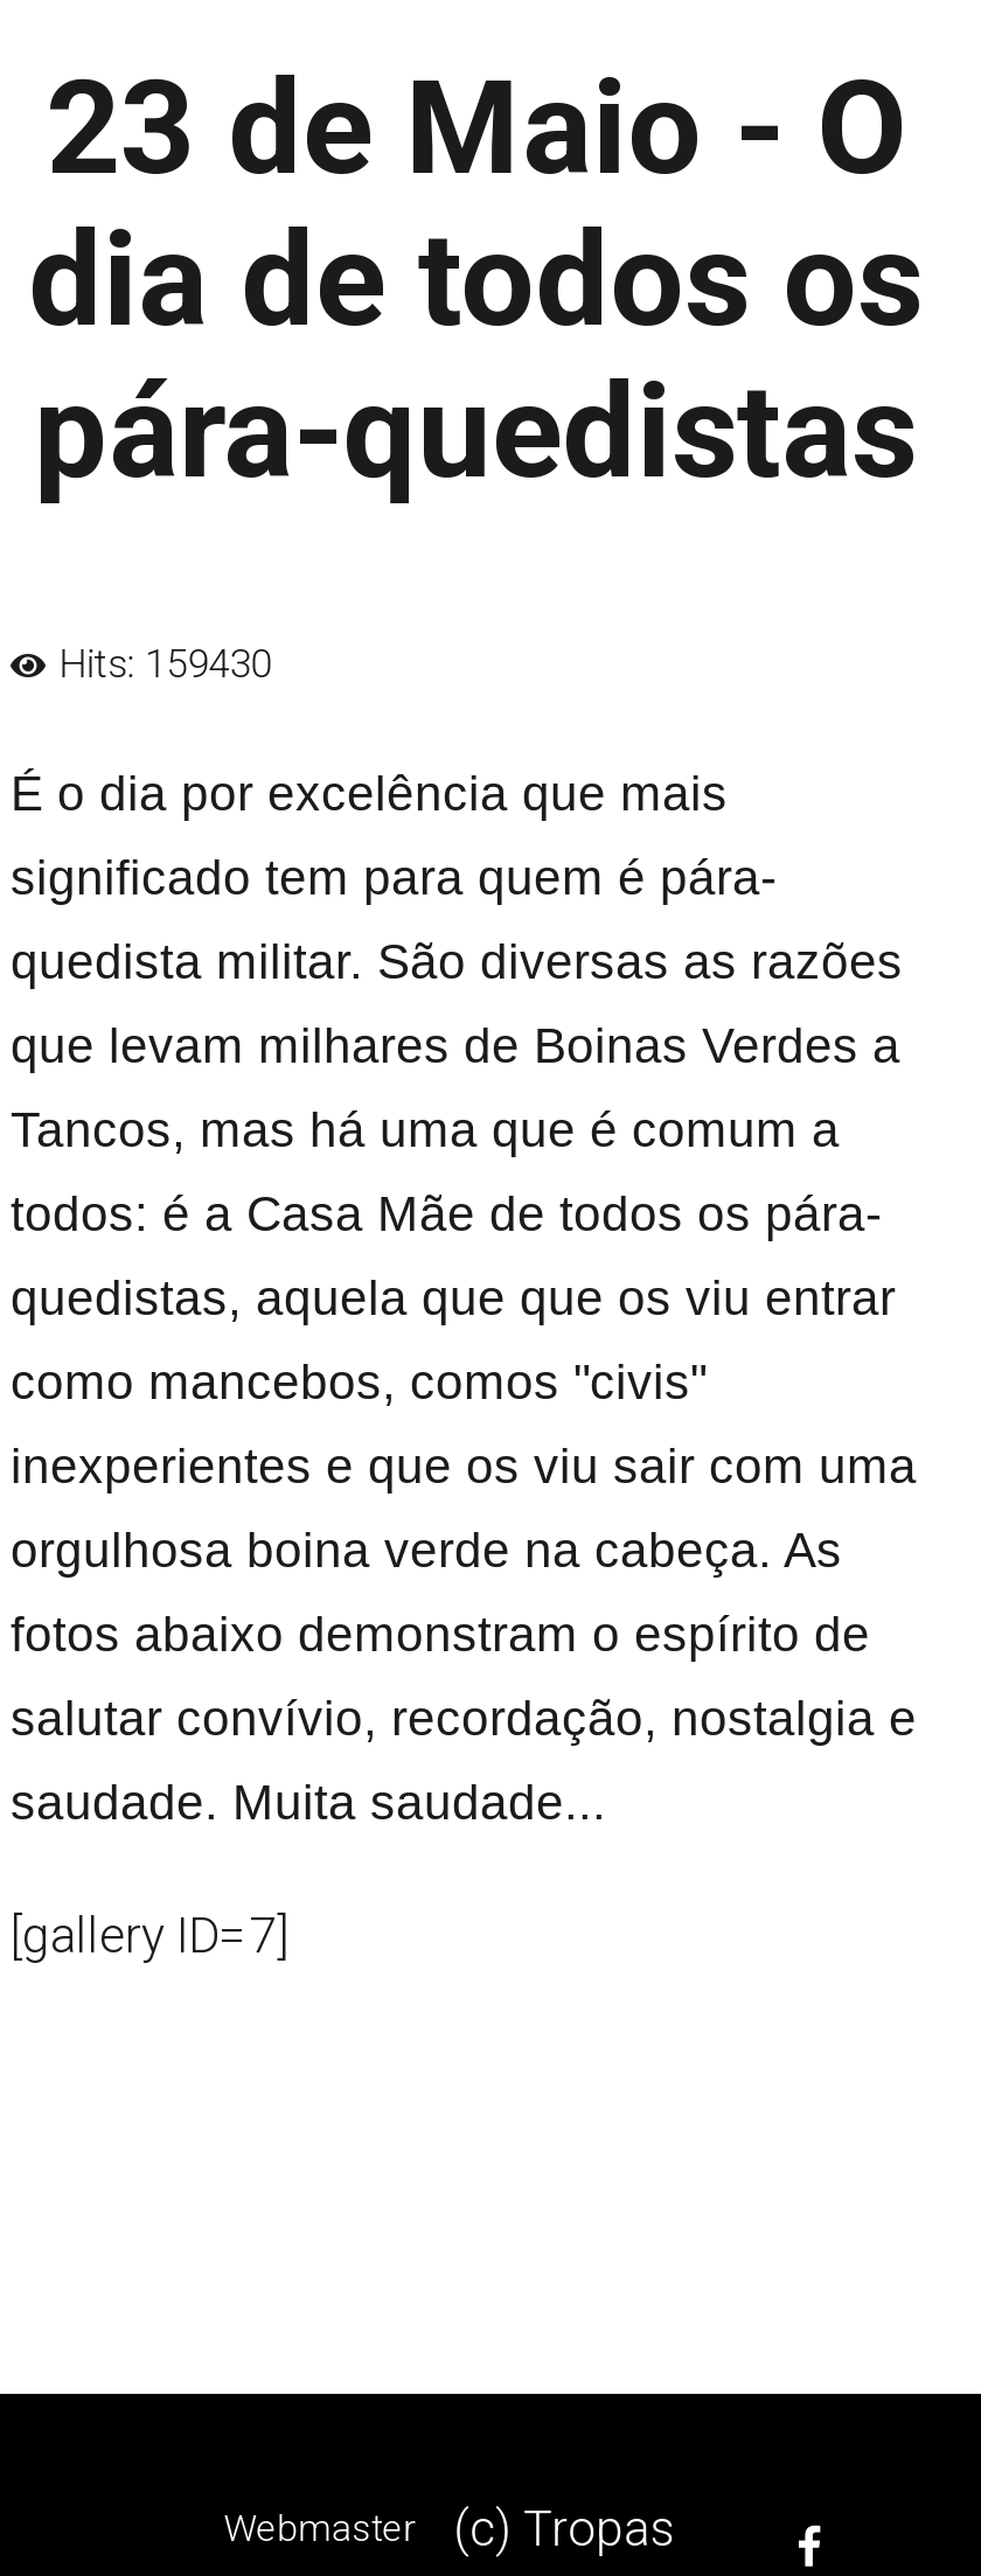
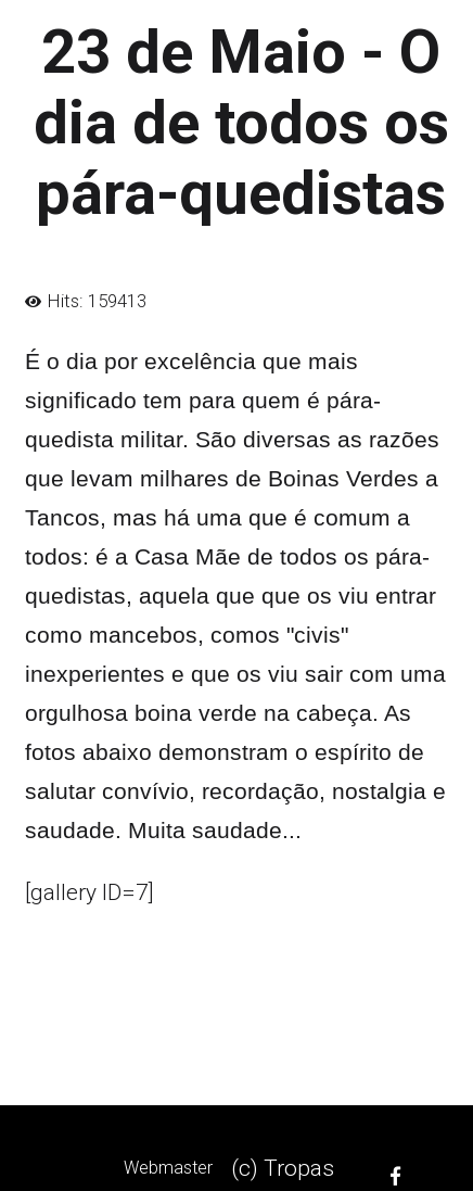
[59,640,271,687] Hits: 159430 -> [47,290,146,312] Hits: 159413

